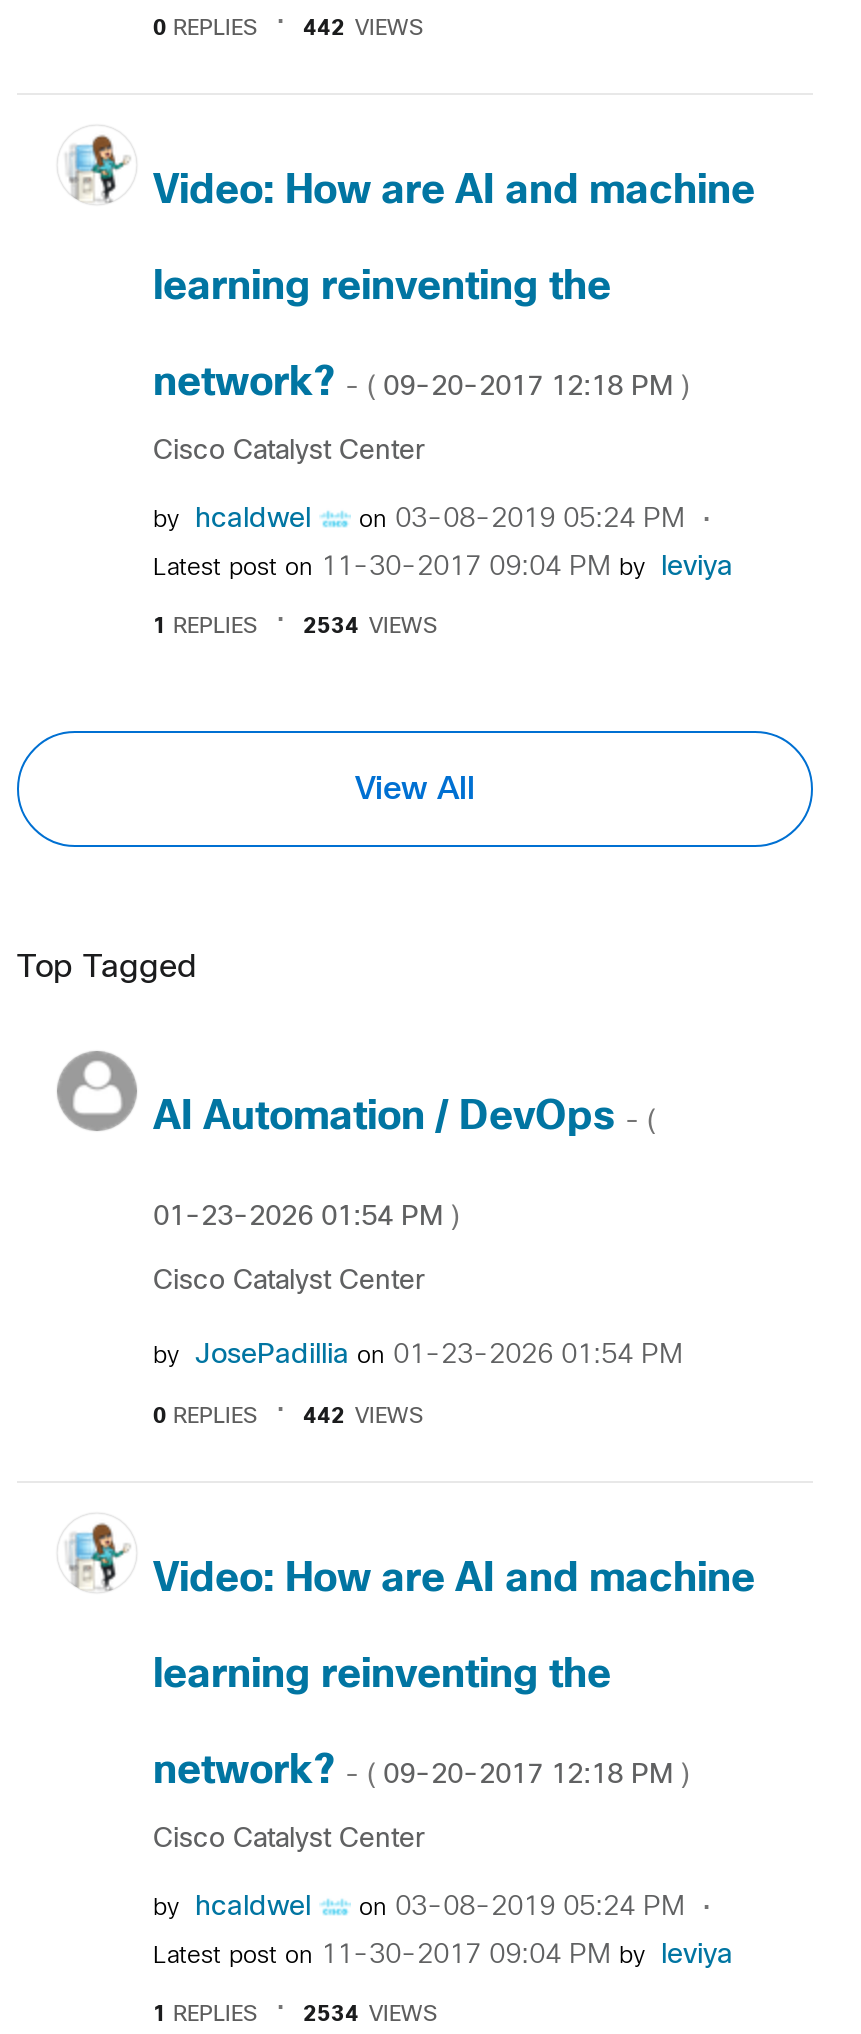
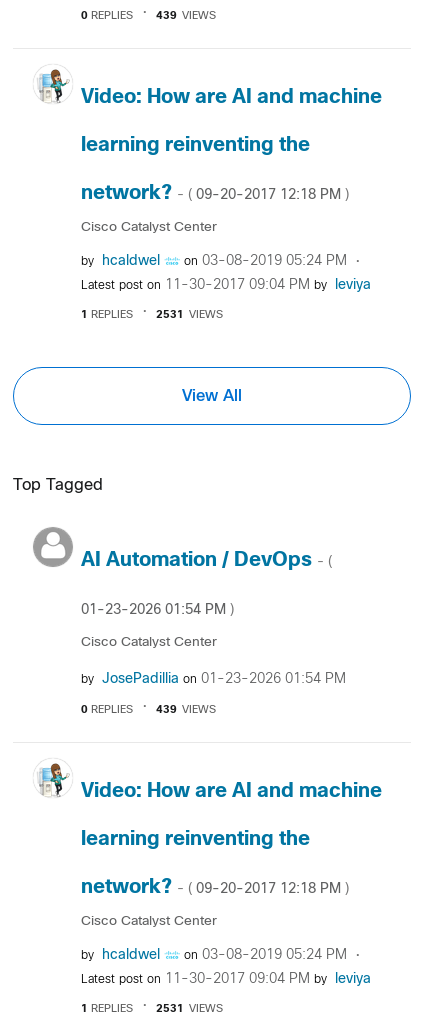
[303,18,423,38] 442 VIEWS -> [156,10,216,20] 439 VIEWS
[303,617,437,637] 2534 VIEWS -> [156,310,223,320] 2531 VIEWS
[303,1406,423,1426] 442 VIEWS -> [156,704,216,714] 439 VIEWS
[303,2005,437,2025] 2534 VIEWS -> [156,1004,223,1014] 2531 VIEWS

